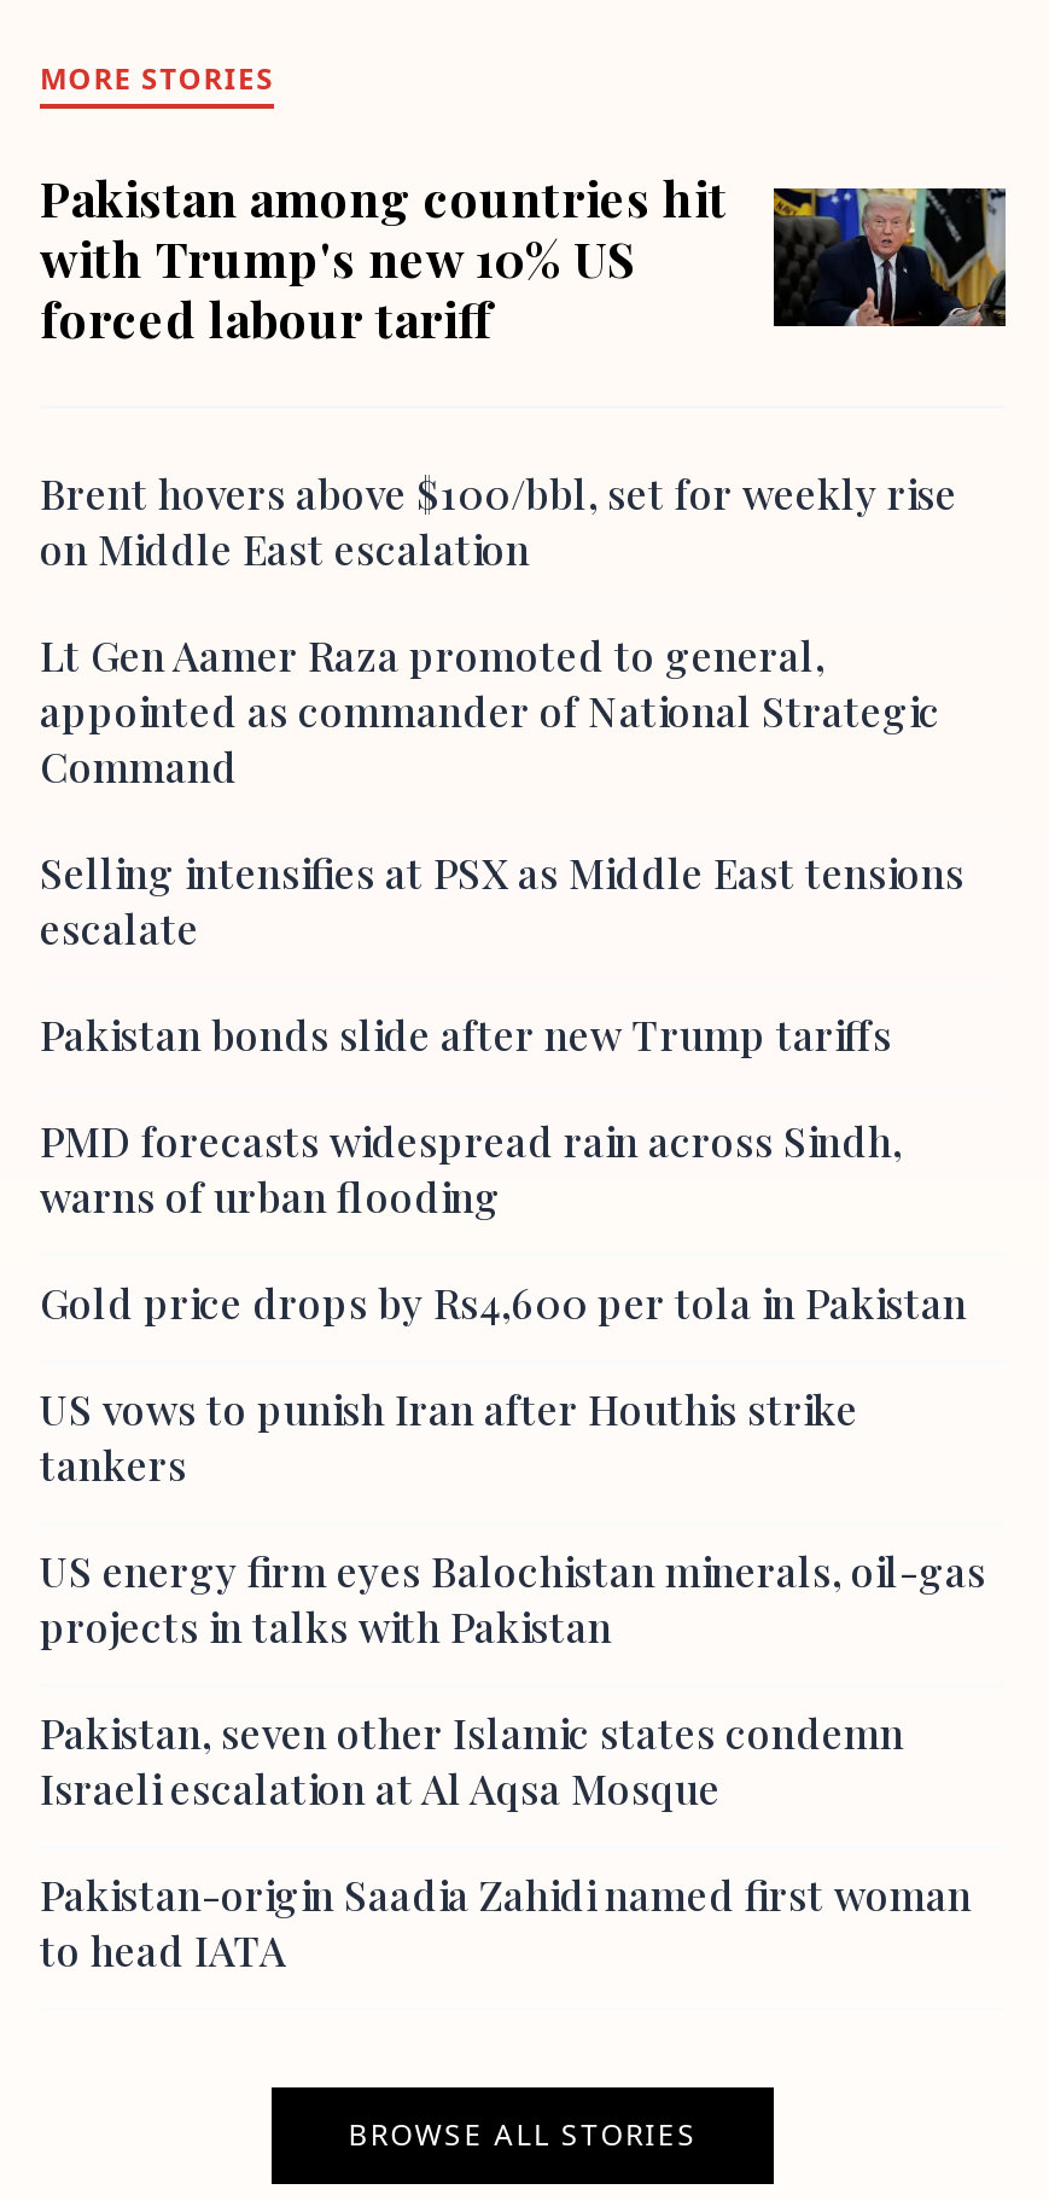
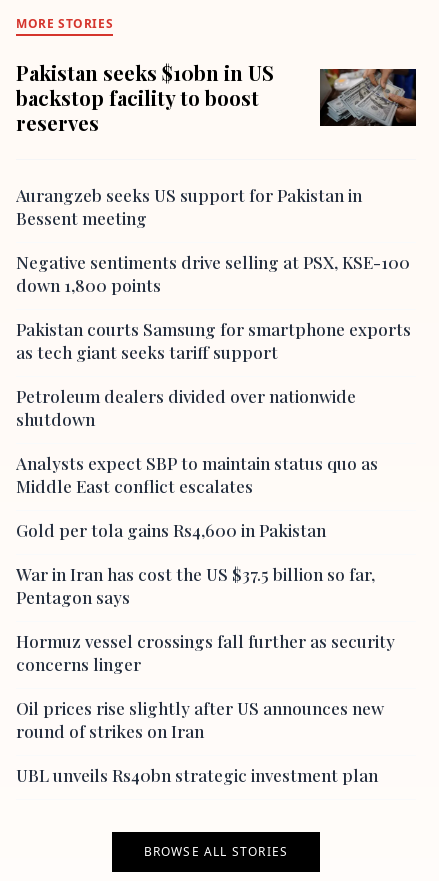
[40,164,728,350] Pakistan among countries hit | with Trump's new 10% US | forced labour tariff -> [16,59,274,136] Pakistan seeks $10bn in US | backstop facility to boost | reserves
[774,186,1006,329] [image] -> [320,68,417,127] [image]
[40,466,957,575] Brent hovers above $100/bbl, set for weekly rise | on Middle East escalation -> [16,184,362,229] Aurangzeb seeks US support for Pakistan in | Bessent meeting
[40,628,940,792] Lt Gen Aamer Raza promoted to general, | appointed as commander of National Strategic | Command -> [16,251,410,296] Negative sentiments drive selling at PSX, KSE-100 | down 1,800 points
[40,846,965,954] Selling intensifies at PSX as Middle East tensions | escalate -> [16,318,411,363] Pakistan courts Samsung for smartphone exports | as tech giant seeks tariff support
[40,1007,892,1061] Pakistan bonds slide after new Trump tariffs -> [16,385,356,430] Petroleum dealers divided over nationwide | shutdown
[40,1114,902,1223] PMD forecasts widespread rain across Sindh, | warns of urban flooding -> [16,452,378,497] Analysts expect SBP to maintain status quo as | Middle East conflict escalates
[40,1276,967,1329] Gold price drops by Rs4,600 per tola in Pakistan -> [16,519,326,541] Gold per tola gains Rs4,600 in Pakistan
[40,1382,858,1491] US vows to punish Iran after Houthis strike | tankers -> [16,563,375,608] War in Iran has cost the US $37.5 billion so far, | Pentagon says
[40,1544,986,1653] US energy firm eyes Balochistan minerals, oil-gas | projects in talks with Pakistan -> [16,630,395,675] Hormuz vessel crossings fall further as security | concerns linger
[40,1706,904,1814] Pakistan, seven other Islamic states condemn | Israeli escalation at Al Aqsa Mosque -> [16,697,384,742] Oil prices rise slightly after US announces new | round of strikes on Iran
[40,1868,972,1976] Pakistan-origin Saadia Zahidi named first woman | to head IATA -> [16,764,378,786] UBL unveils Rs40bn strategic investment plan

